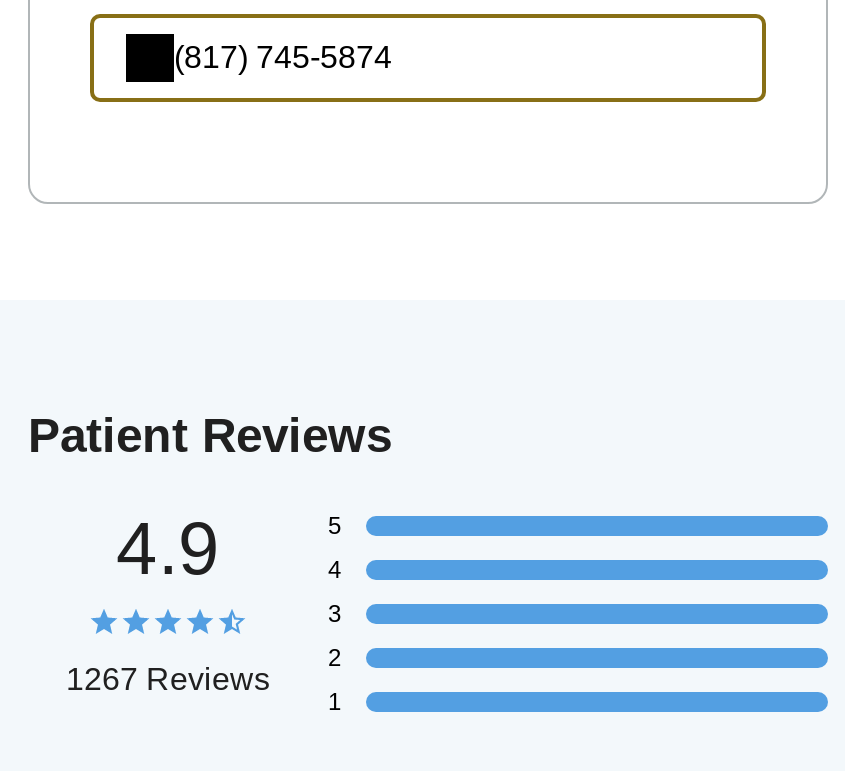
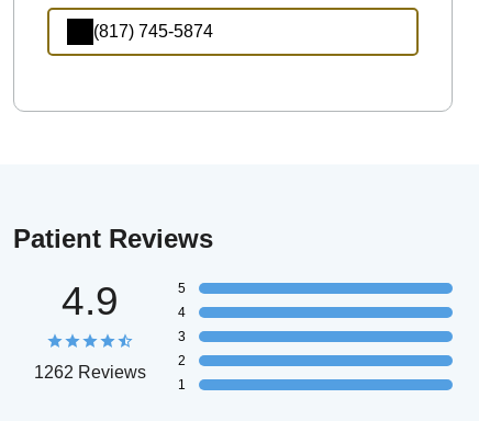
[66,661,270,695] 1267 Reviews -> [34,362,146,381] 1262 Reviews

